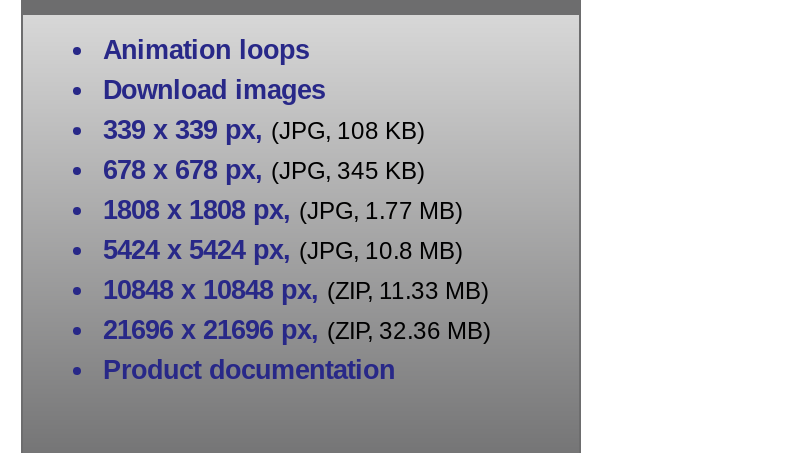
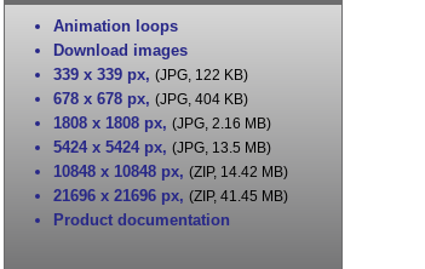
[103,115,425,145] 339 x 339 px, (JPG, 108 KB) -> [53,66,248,84] 339 x 339 px, (JPG, 122 KB)
[103,155,425,185] 678 x 678 px, (JPG, 345 KB) -> [53,90,248,108] 678 x 678 px, (JPG, 404 KB)
[103,195,463,225] 1808 x 1808 px, (JPG, 1.77 MB) -> [53,114,271,132] 1808 x 1808 px, (JPG, 2.16 MB)
[103,235,463,265] 5424 x 5424 px, (JPG, 10.8 MB) -> [53,138,271,156] 5424 x 5424 px, (JPG, 13.5 MB)
[103,275,489,305] 10848 x 10848 px, (ZIP, 11.33 MB) -> [53,162,288,181] 10848 x 10848 px, (ZIP, 14.42 MB)
[103,315,491,345] 21696 x 21696 px, (ZIP, 32.36 MB) -> [53,187,288,205] 21696 x 21696 px, (ZIP, 41.45 MB)

